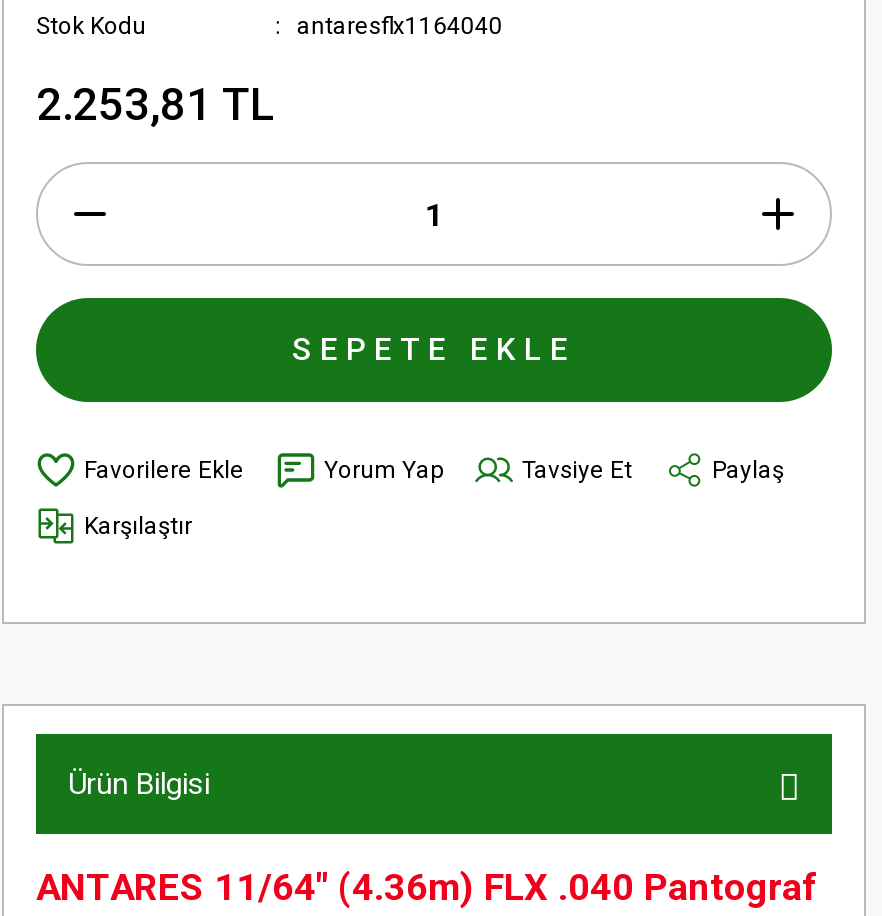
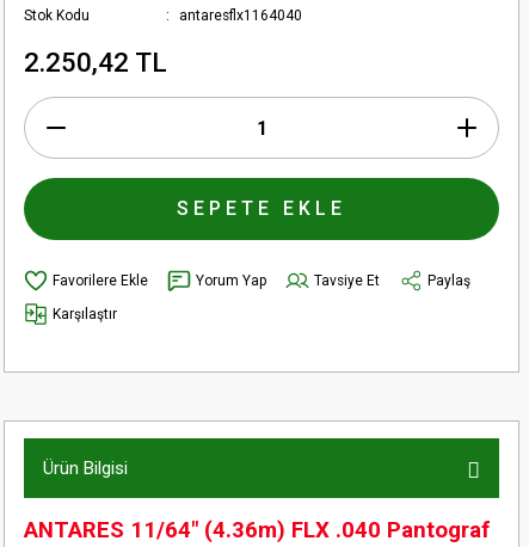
[36,78,276,130] 2.253,81 TL -> [24,47,167,78] 2.250,42 TL

